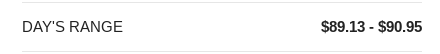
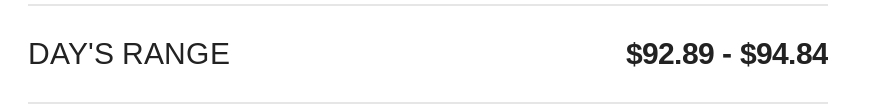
[321,18,422,35] $89.13 - $90.95 -> [626,37,828,71] $92.89 - $94.84

